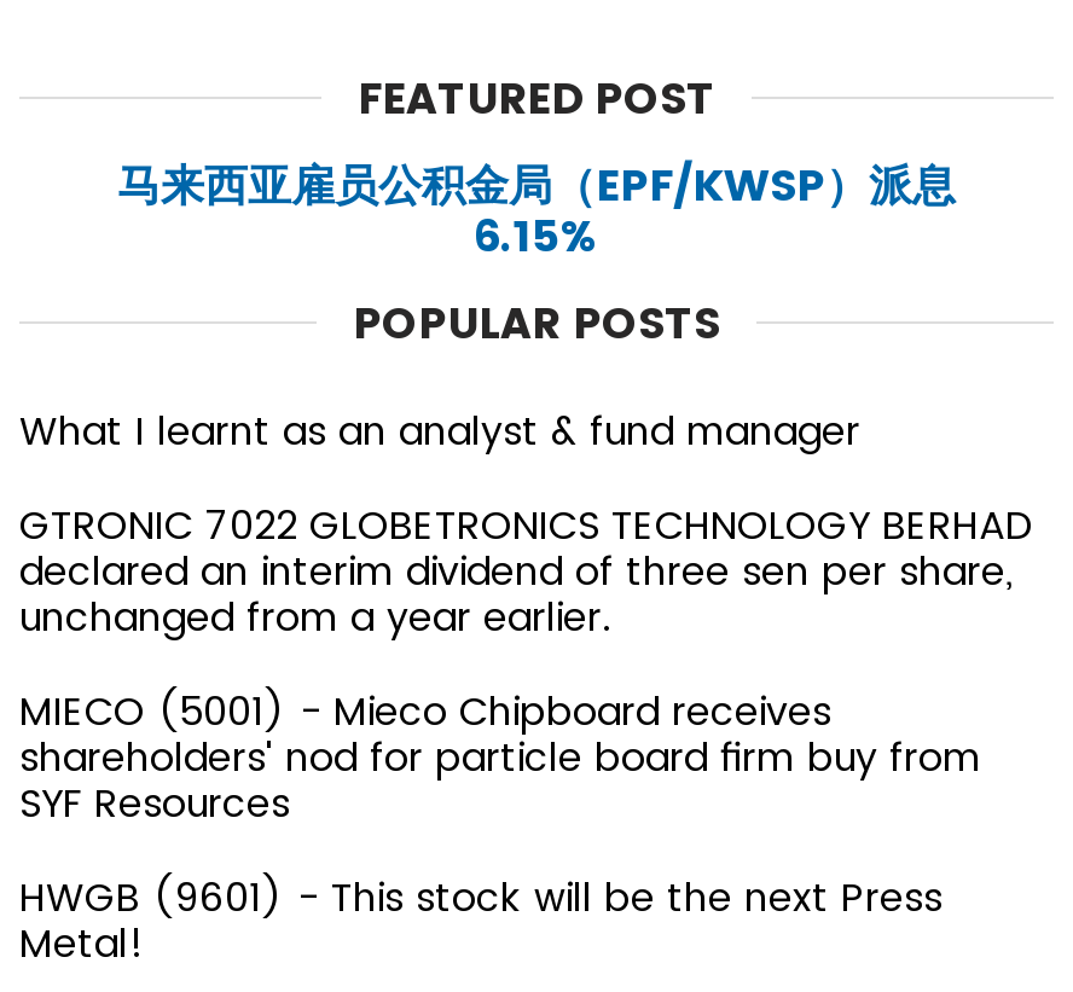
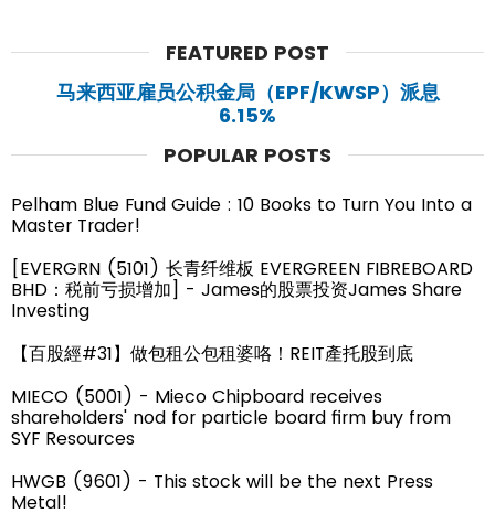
[19,403,1034,644] What I learnt as an analyst & fund manager | GTRONIC 7022 GLOBETRONICS TECHNOLOGY BERHAD | declared an interim dividend of three sen per share, | unchanged from a year earlier. -> [11,192,473,366] Pelham Blue Fund Guide : 10 Books to Turn You Into a | Master Trader! | [EVERGRN (5101) 长青纤维板 EVERGREEN FIBREBOARD | BHD：税前亏损增加] - James的股票投资James Share | Investing | 【百股經#31】做包租公包租婆咯！REIT產托股到底

